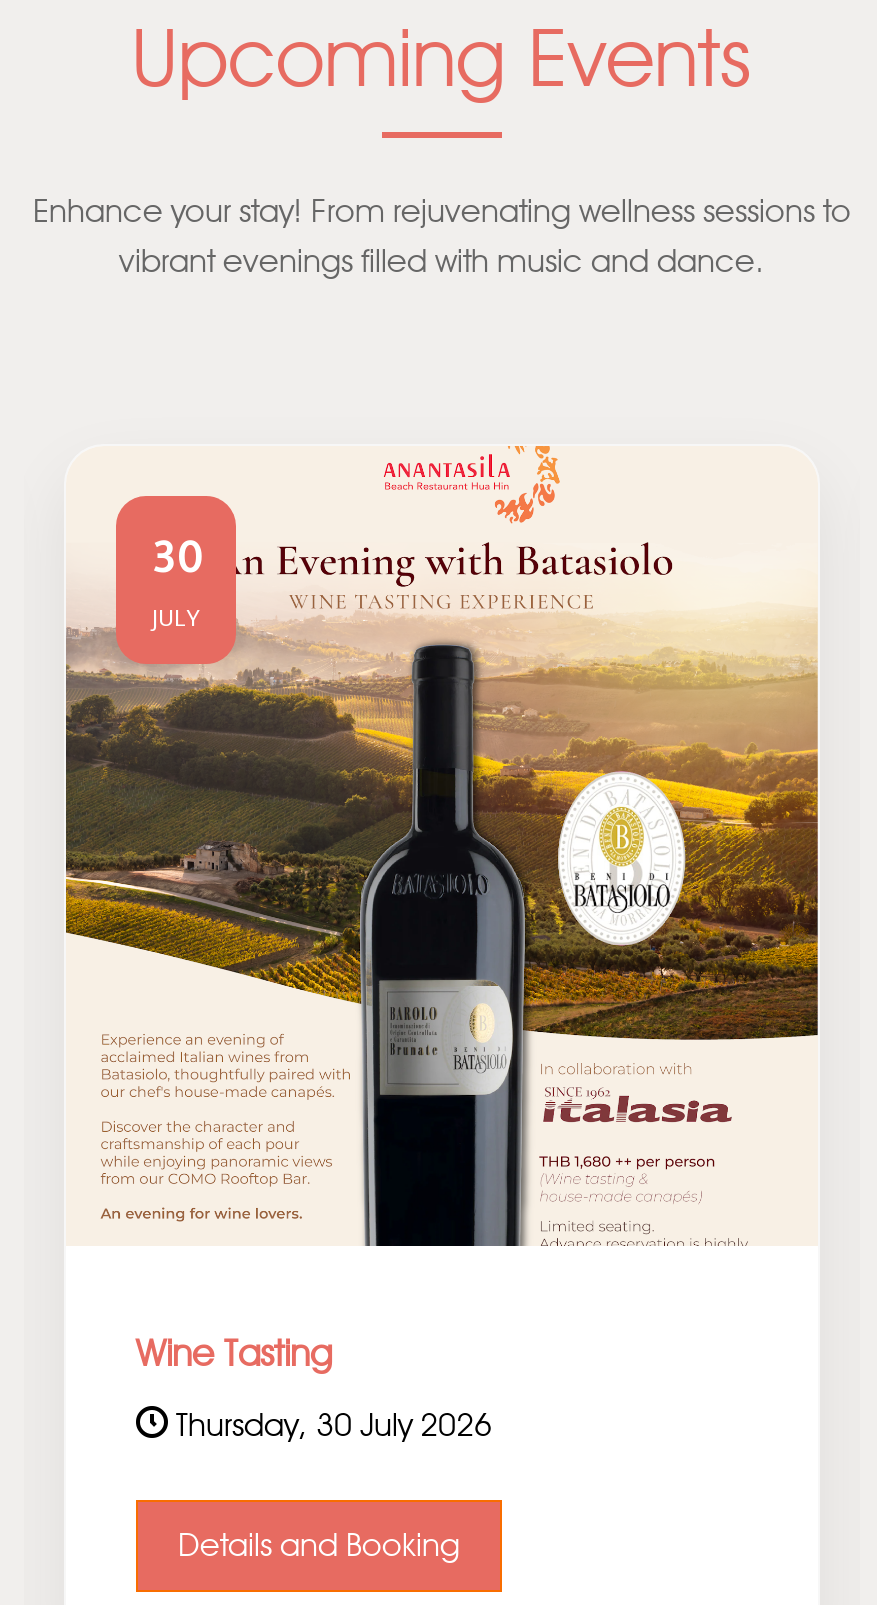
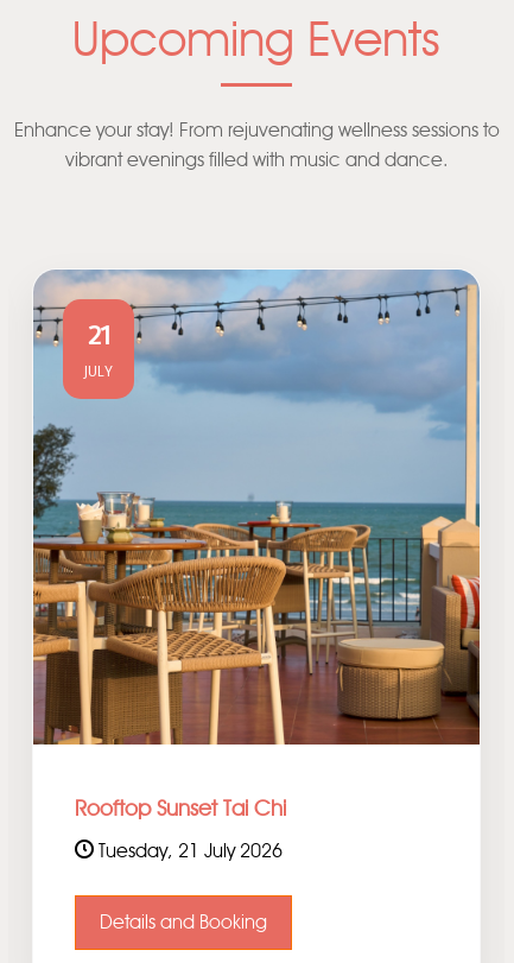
[64,444,820,1248] [image] | 30 -> [32,268,481,746] [image] | 21
[136,1331,332,1375] Wine Tasting -> [75,795,286,821] Rooftop Sunset Tai Chi
[168,1405,492,1443] Thursday, 30 July 2026 -> [94,839,283,862] Tuesday, 21 July 2026

